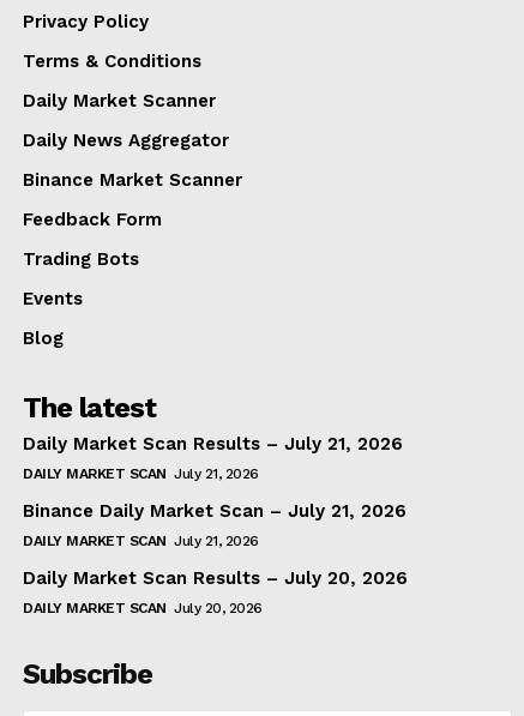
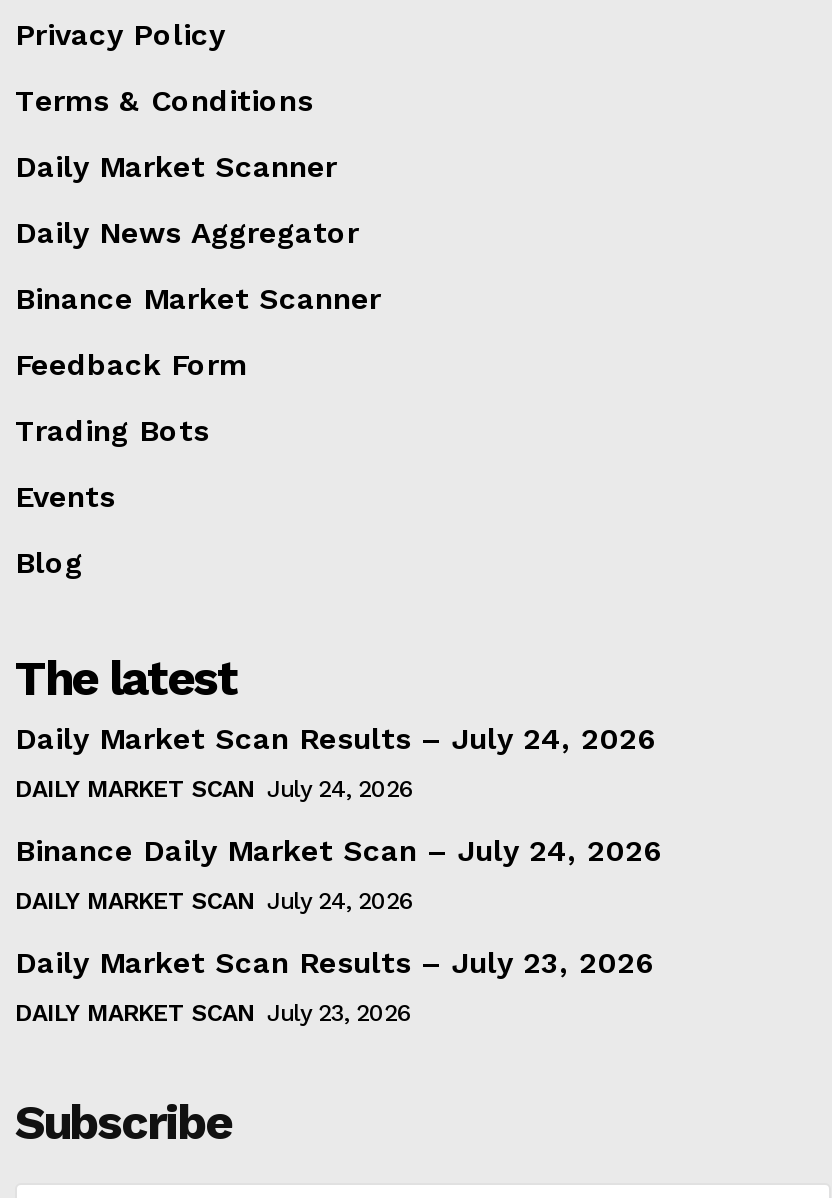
[23,433,403,454] Daily Market Scan Results – July 21, 2026 -> [15,721,657,757] Daily Market Scan Results – July 24, 2026
[23,465,258,482] DAILY MARKET SCAN July 21, 2026 -> [15,775,414,803] DAILY MARKET SCAN July 24, 2026
[23,500,406,522] Binance Daily Market Scan – July 21, 2026 -> [15,833,663,869] Binance Daily Market Scan – July 24, 2026
[23,532,258,549] DAILY MARKET SCAN July 21, 2026 -> [15,887,414,915] DAILY MARKET SCAN July 24, 2026
[23,567,408,589] Daily Market Scan Results – July 20, 2026 -> [15,945,655,981] Daily Market Scan Results – July 23, 2026
[23,600,262,616] DAILY MARKET SCAN July 20, 2026 -> [15,999,412,1027] DAILY MARKET SCAN July 23, 2026

